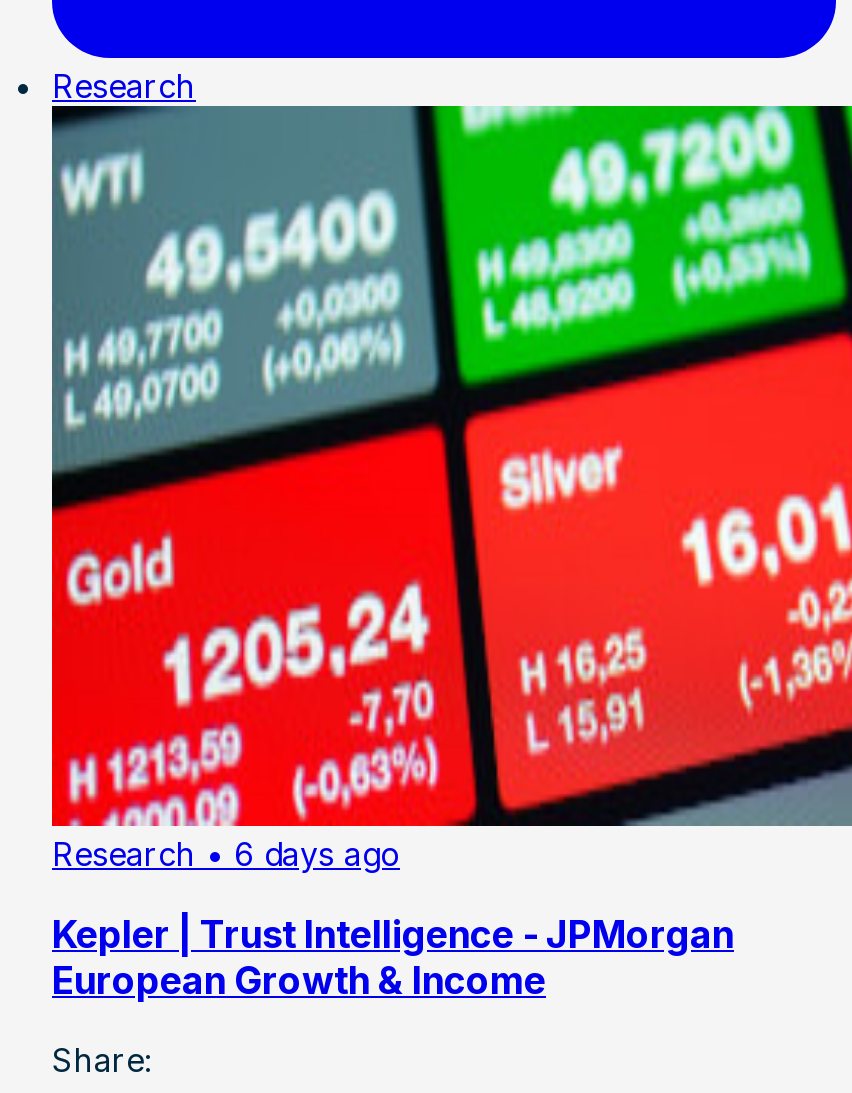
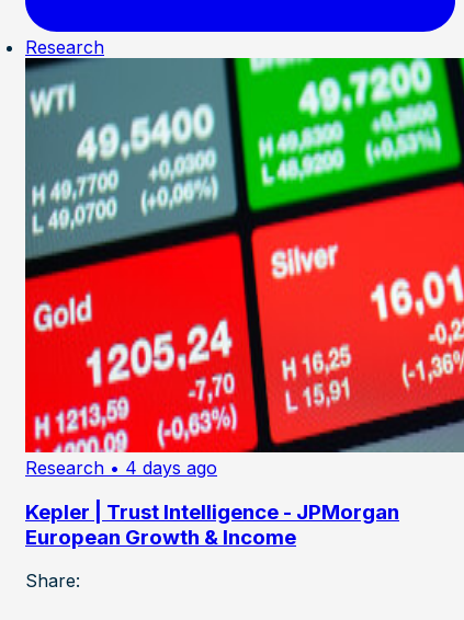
[52,834,400,874] Research • 6 days ago -> [25,457,217,479] Research • 4 days ago

